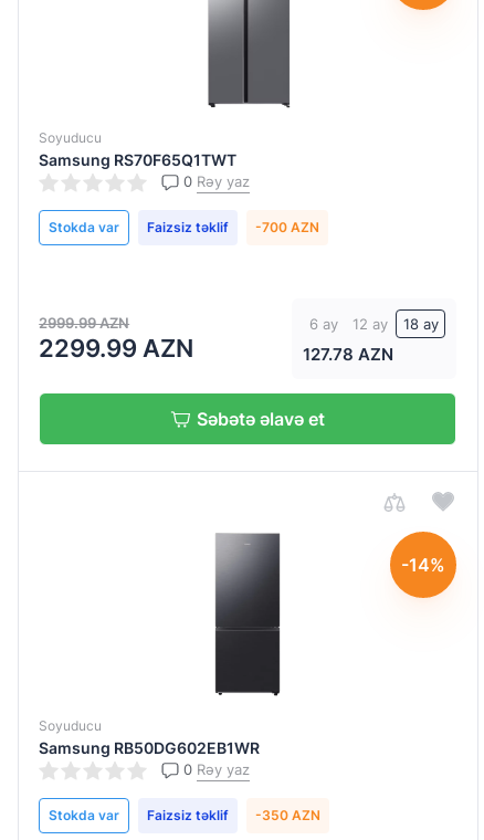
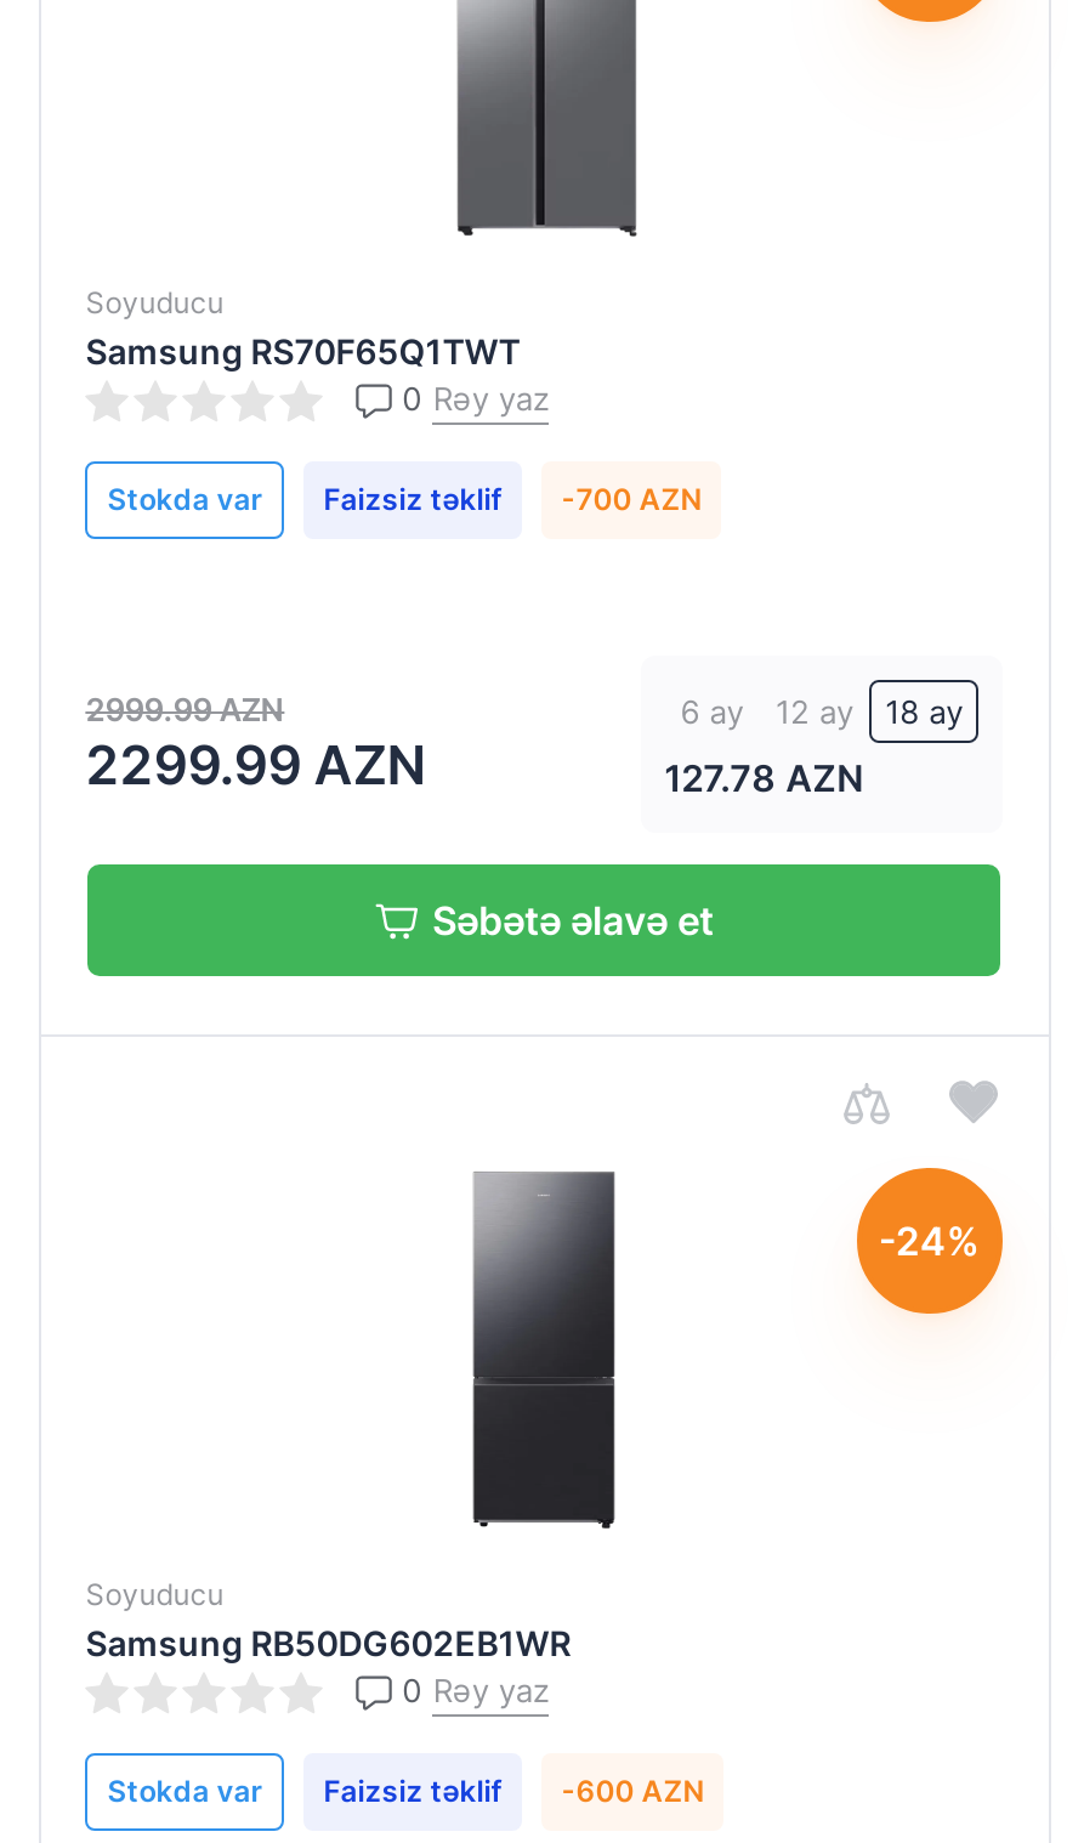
[401,554,445,576] -14% -> [878,1217,980,1266] -24%
[255,807,321,824] -350 AZN -> [561,1774,705,1810] -600 AZN

